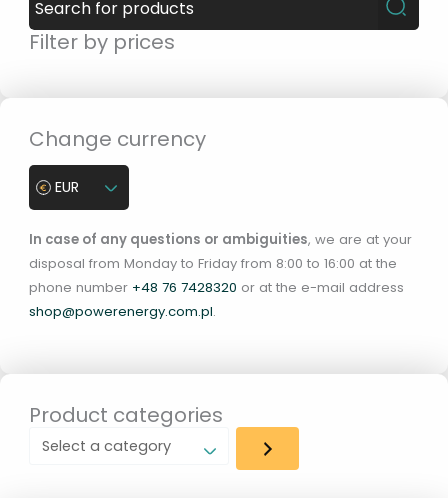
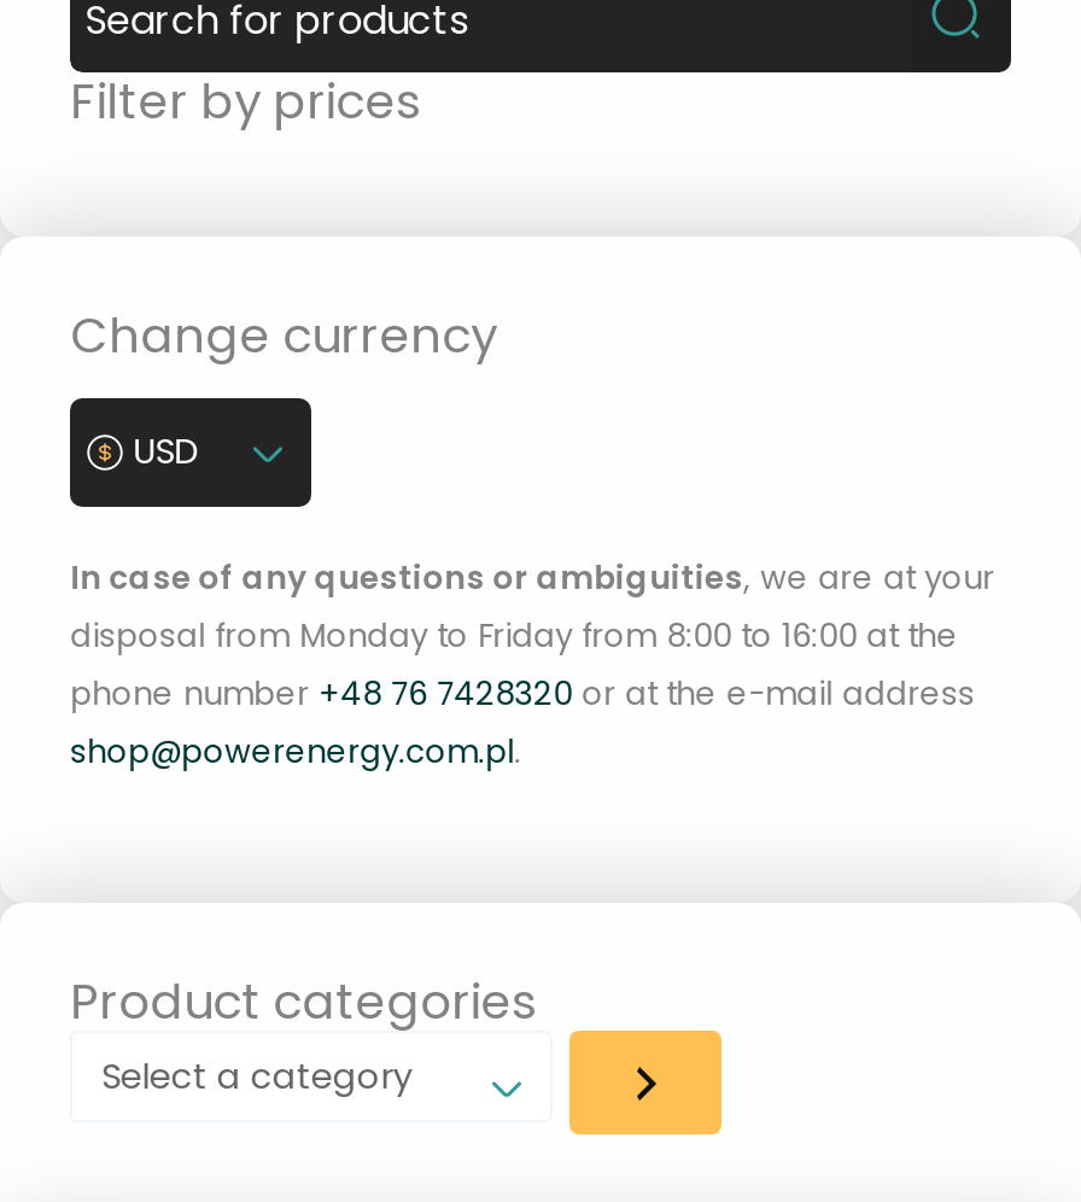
[51,177,79,197] EUR -> [124,426,198,475] USD

